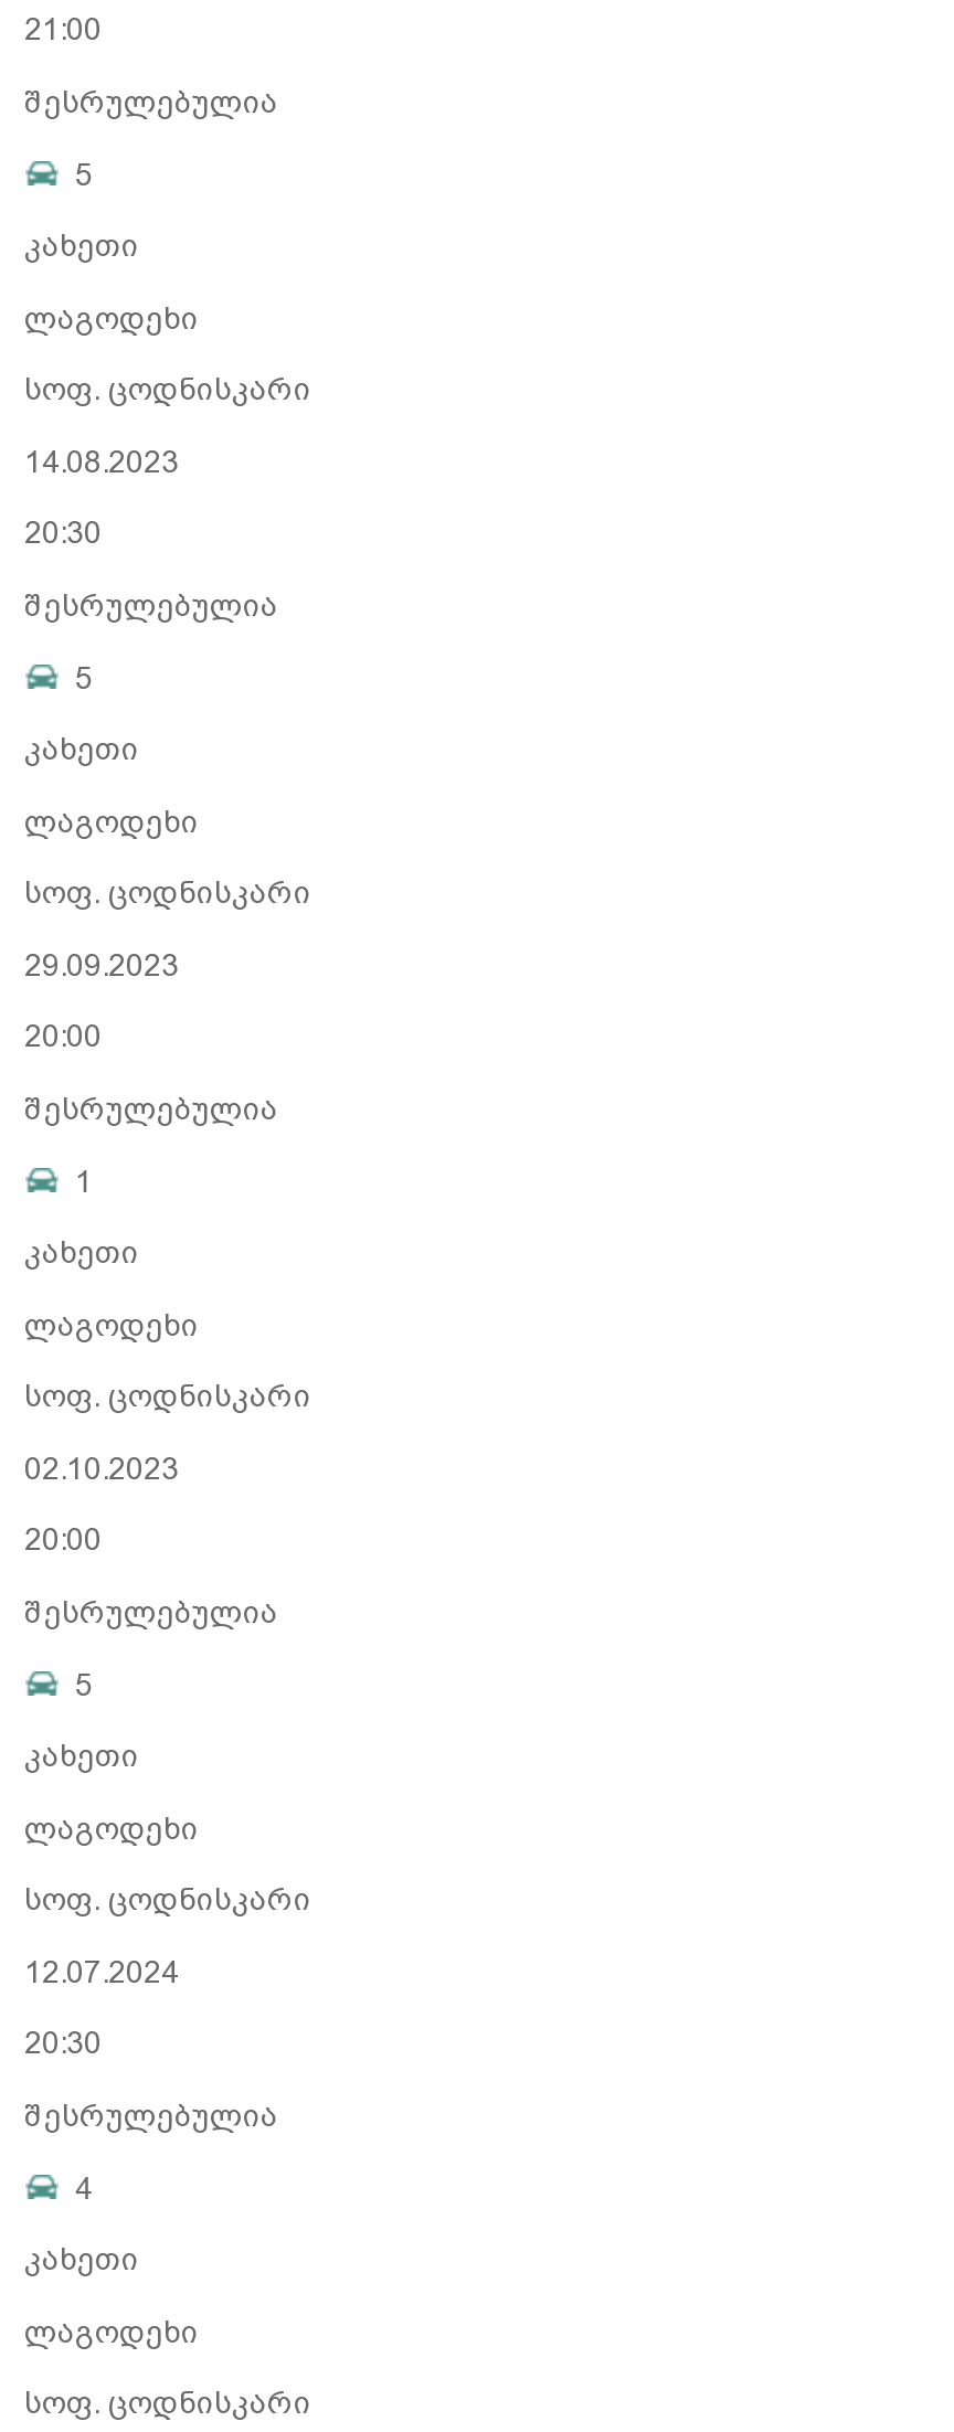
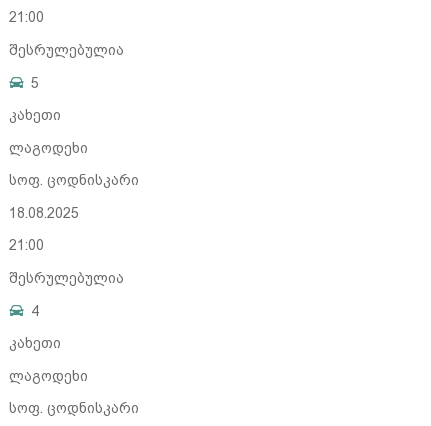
[24,443,311,2061] 14.08.2023 | 20:30 | შესრულებულია | 5 | კახეთი | ლაგოდეხი | სოფ. ცოდნისკარი | 29.09.2023 | 20:00 | შესრულებულია | 1 | კახეთი | ლაგოდეხი | სოფ. ცოდნისკარი | 02.10.2023 | 20:00 | შესრულებულია | 5 | კახეთი | ლაგოდეხი | სოფ. ცოდნისკარი | 12.07.2024 | 20:30 -> [8,205,78,253] 18.08.2025 | 21:00

